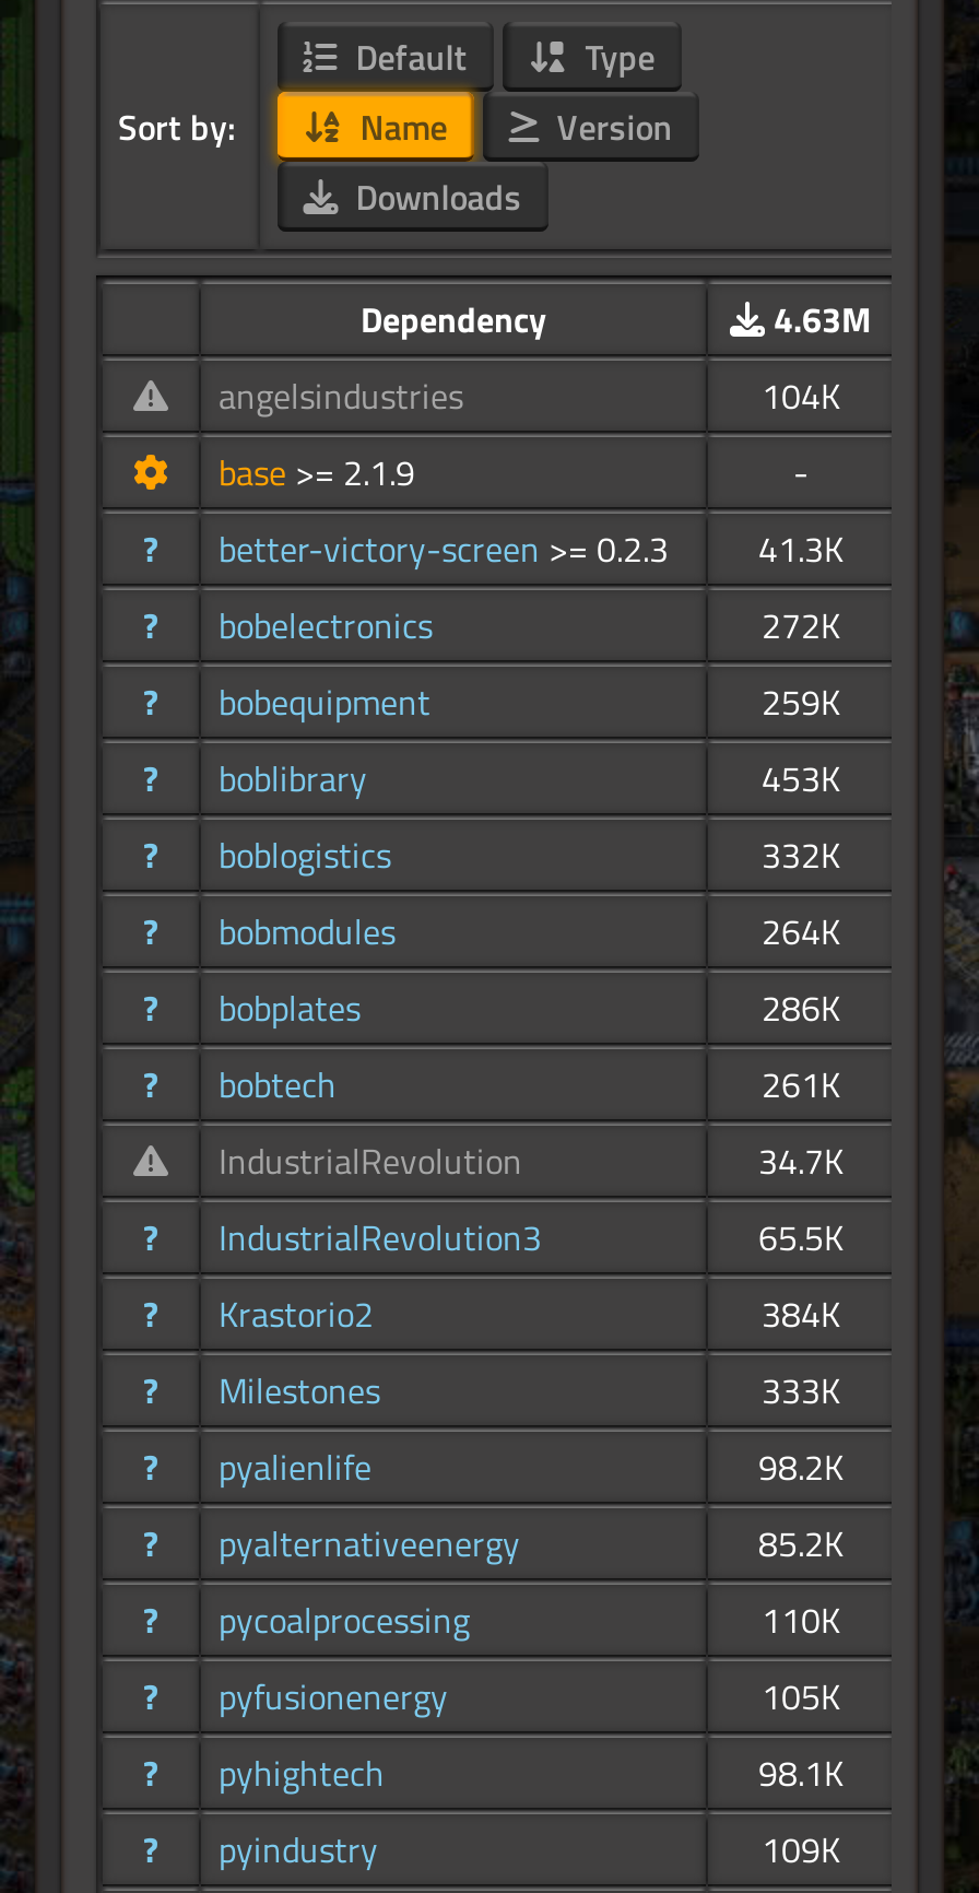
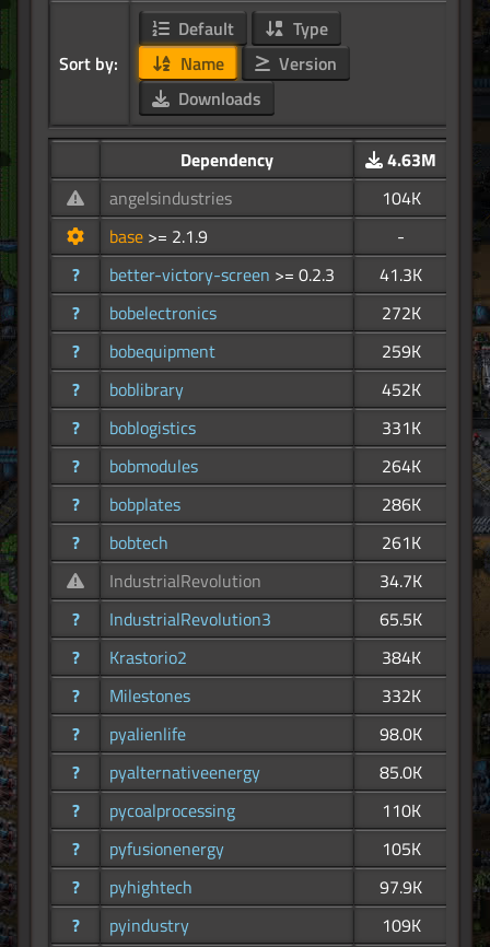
[762,753,840,805] 453K -> [381,377,421,403] 452K
[762,829,840,882] 332K -> [381,415,421,441] 331K
[762,1365,840,1417] 333K -> [381,683,421,709] 332K
[758,1441,844,1494] 98.2K -> [380,721,422,747] 98.0K
[758,1518,844,1570] 85.2K -> [380,759,422,786] 85.0K
[758,1747,844,1800] 98.1K -> [380,874,422,900] 97.9K

